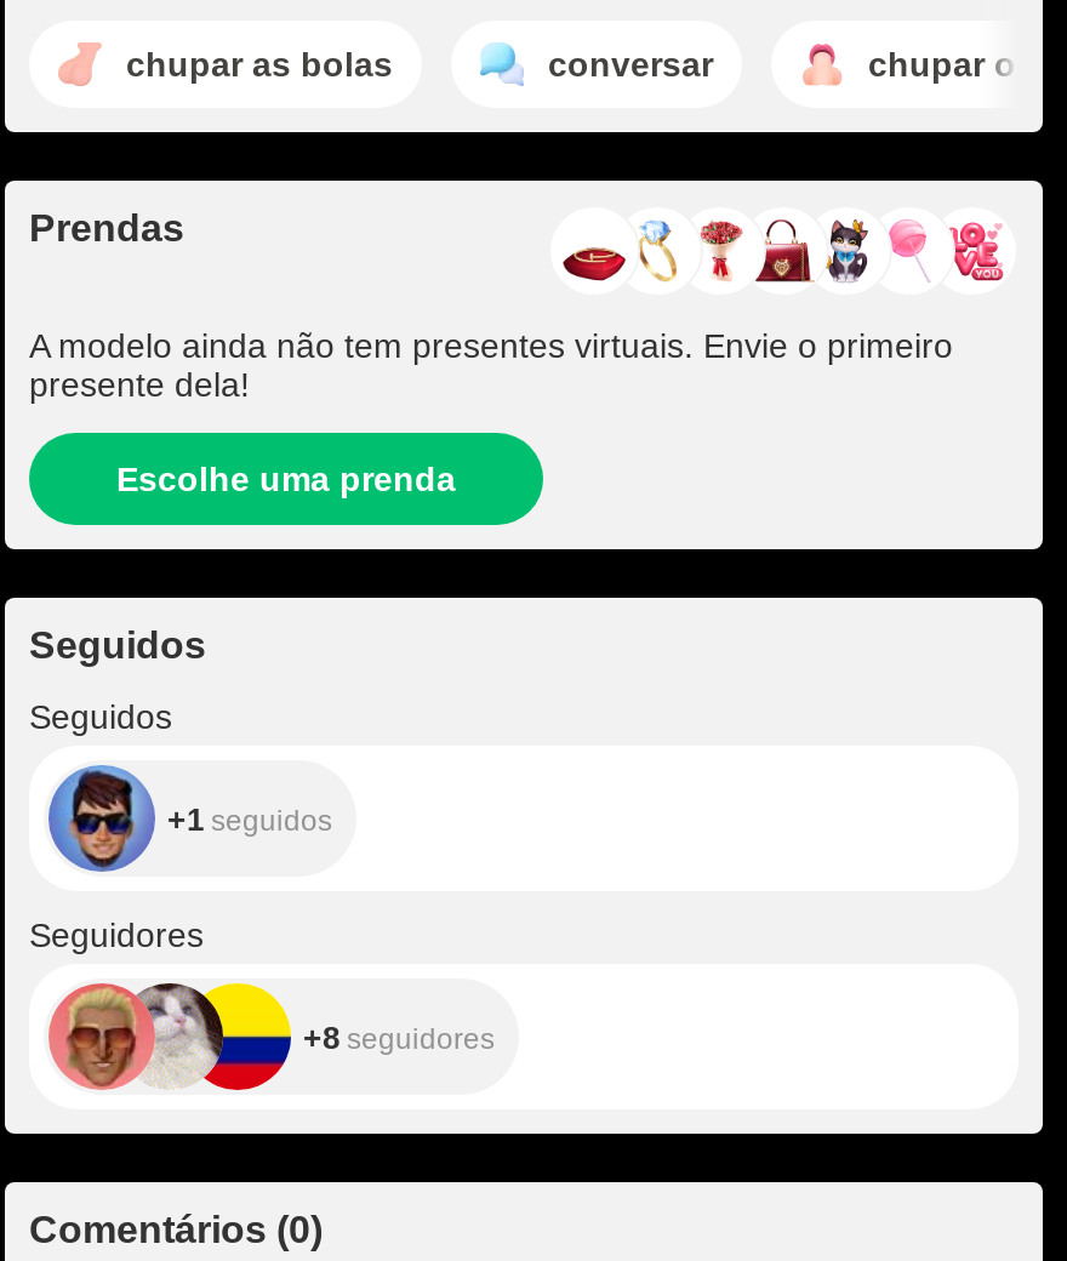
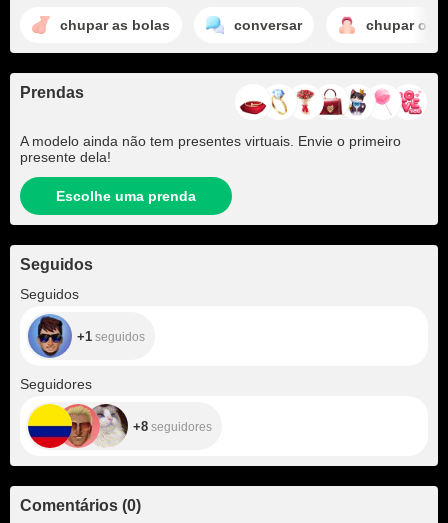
[48,981,293,1092] [image] -> [27,403,129,448] [image]

